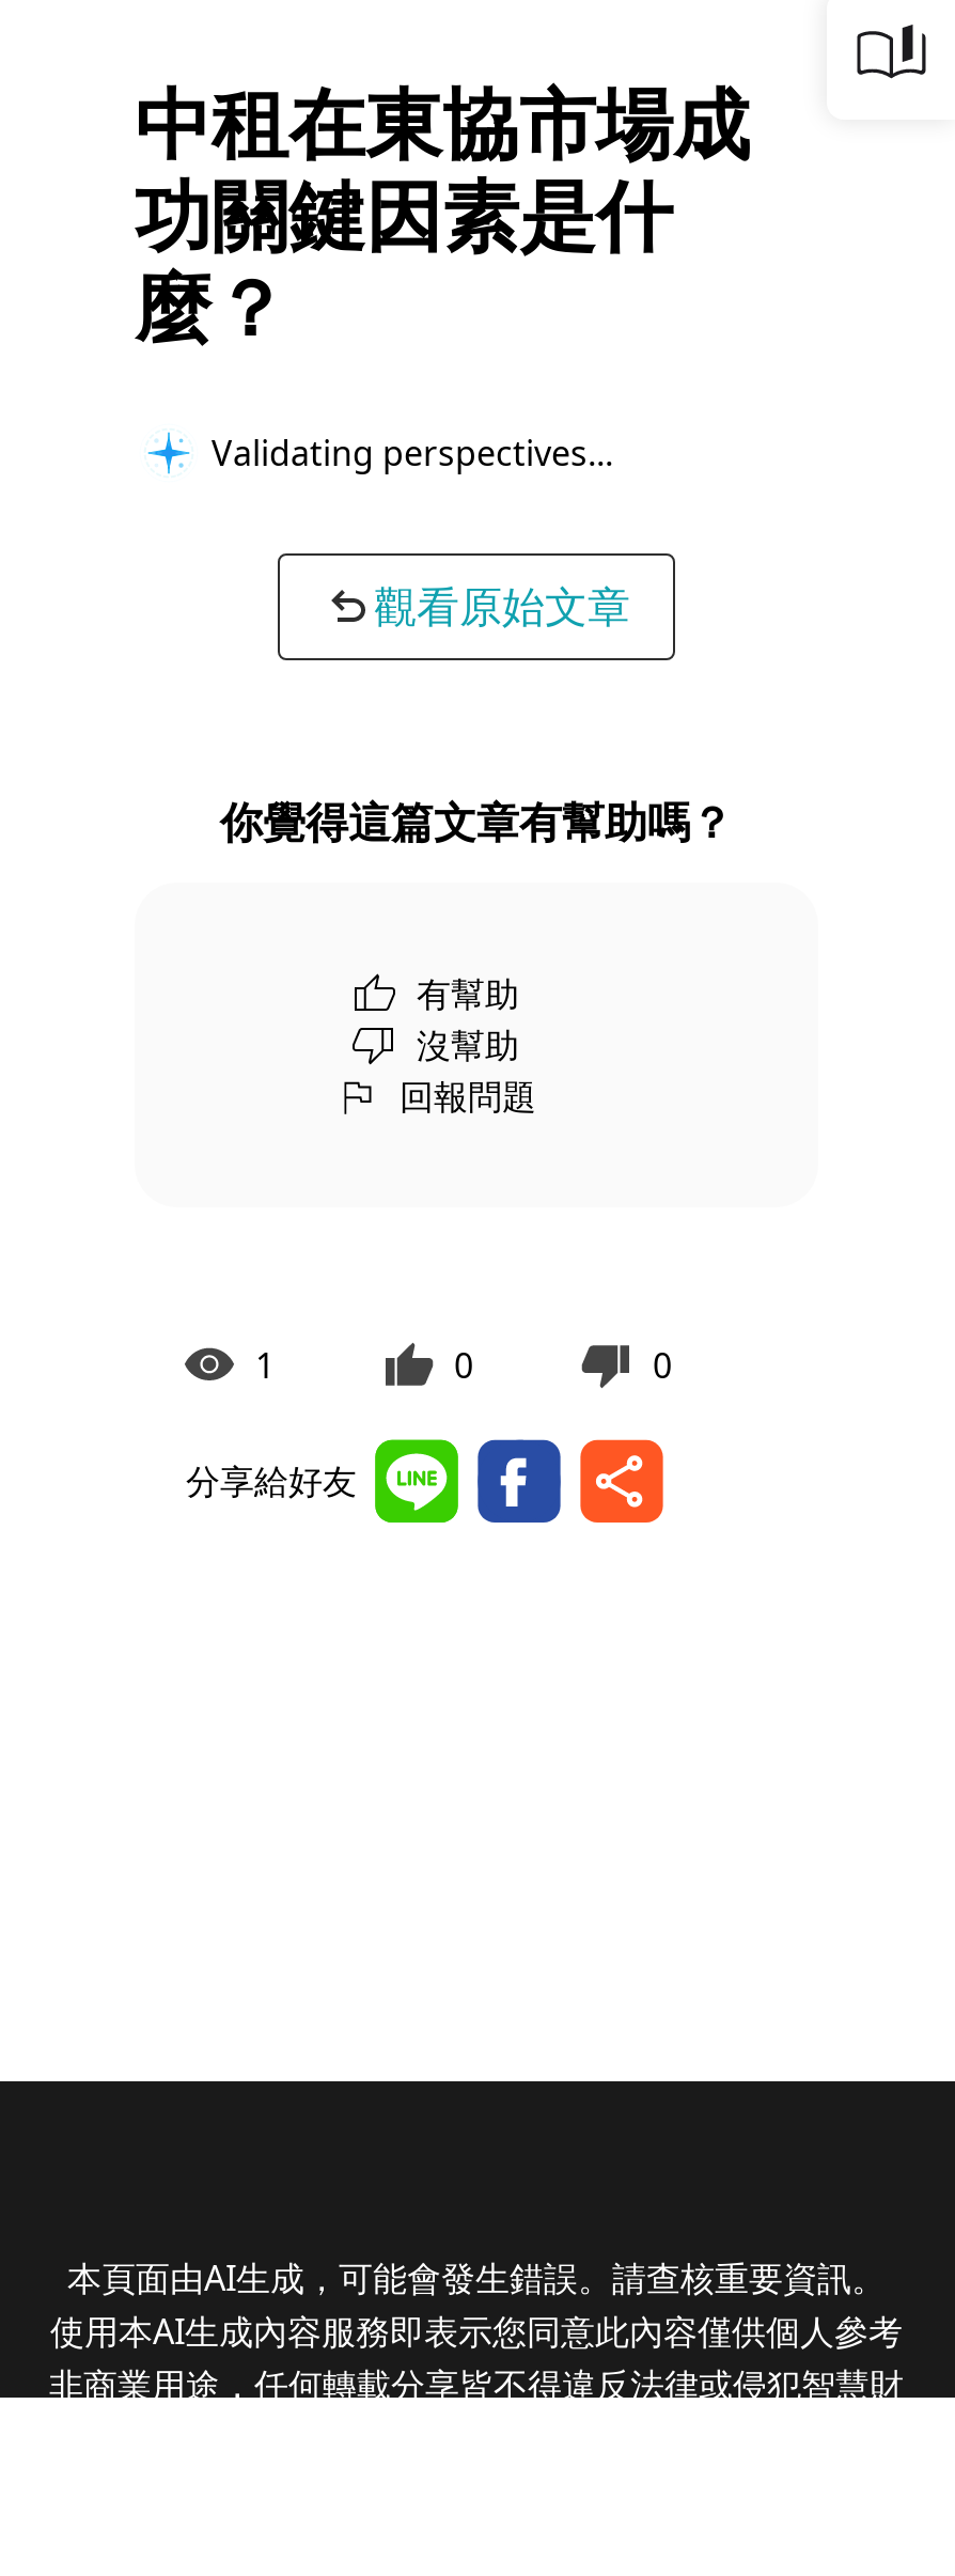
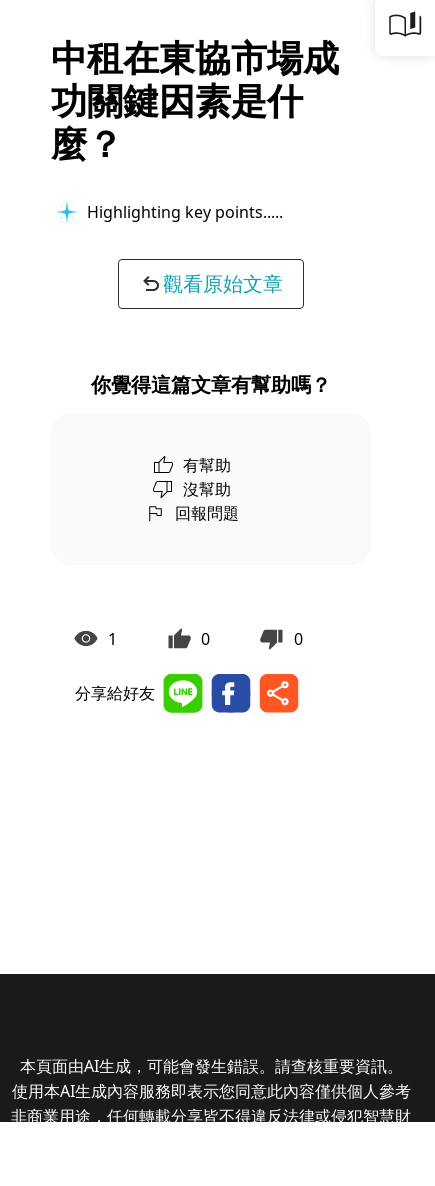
[212,428,613,475] Validating perspectives... -> [87,200,275,222] Highlighting key points...

